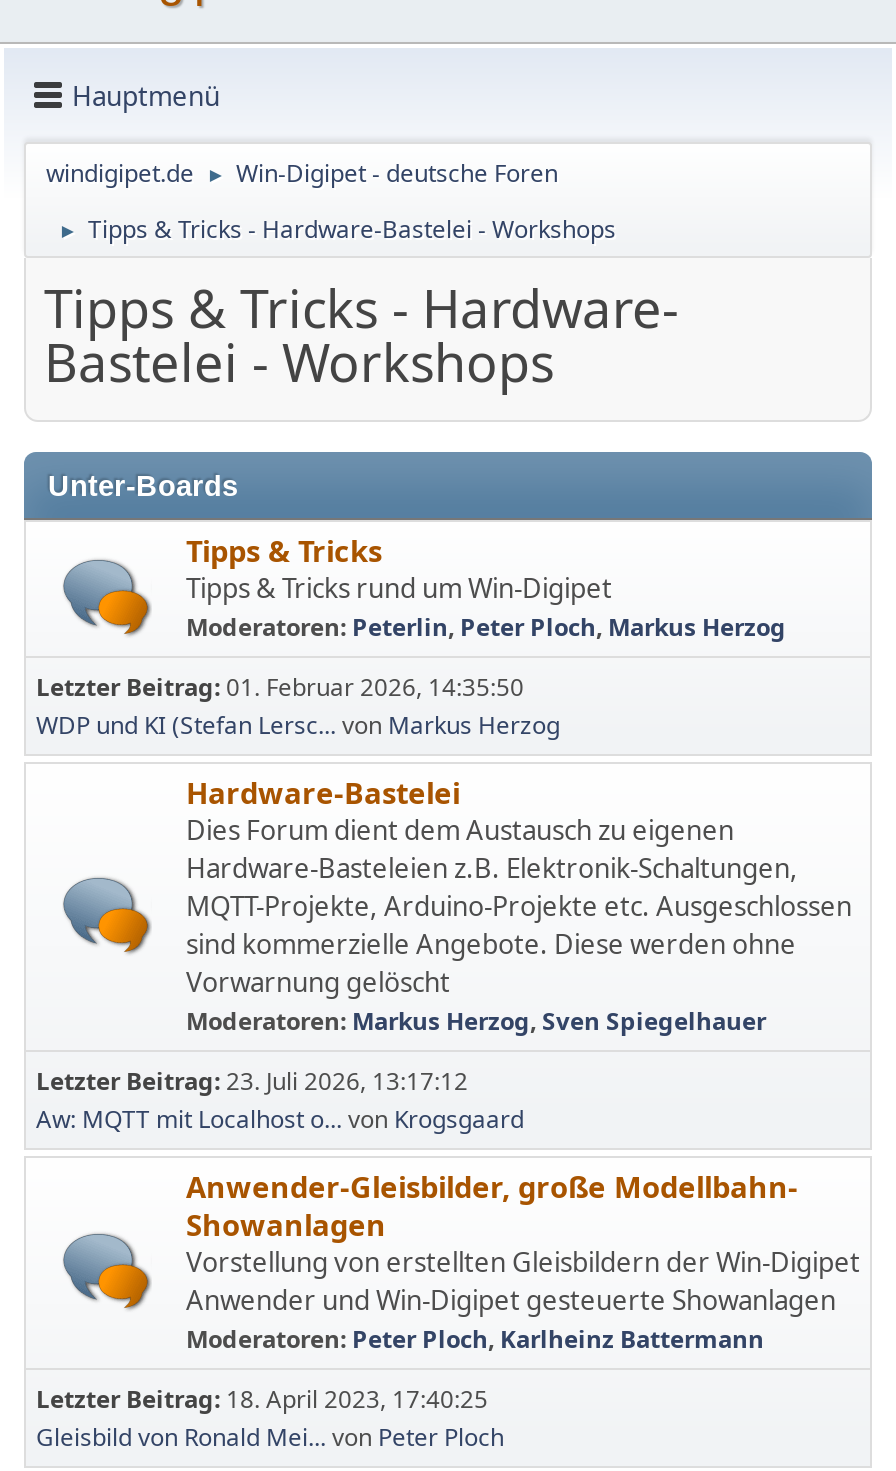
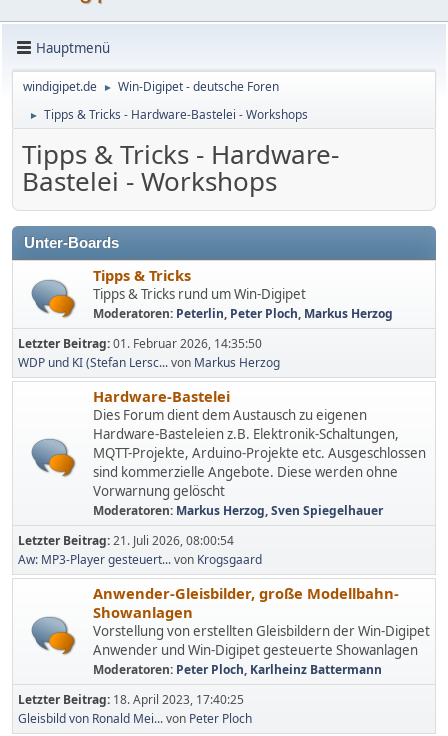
[36,1063,524,1135] Letzter Beitrag: 23. Juli 2026, 13:17:12 | Aw: MQTT mit Localhost o... von Krogsgaard -> [18,531,262,567] Letzter Beitrag: 21. Juli 2026, 08:00:54 | Aw: MP3-Player gesteuert... von Krogsgaard

